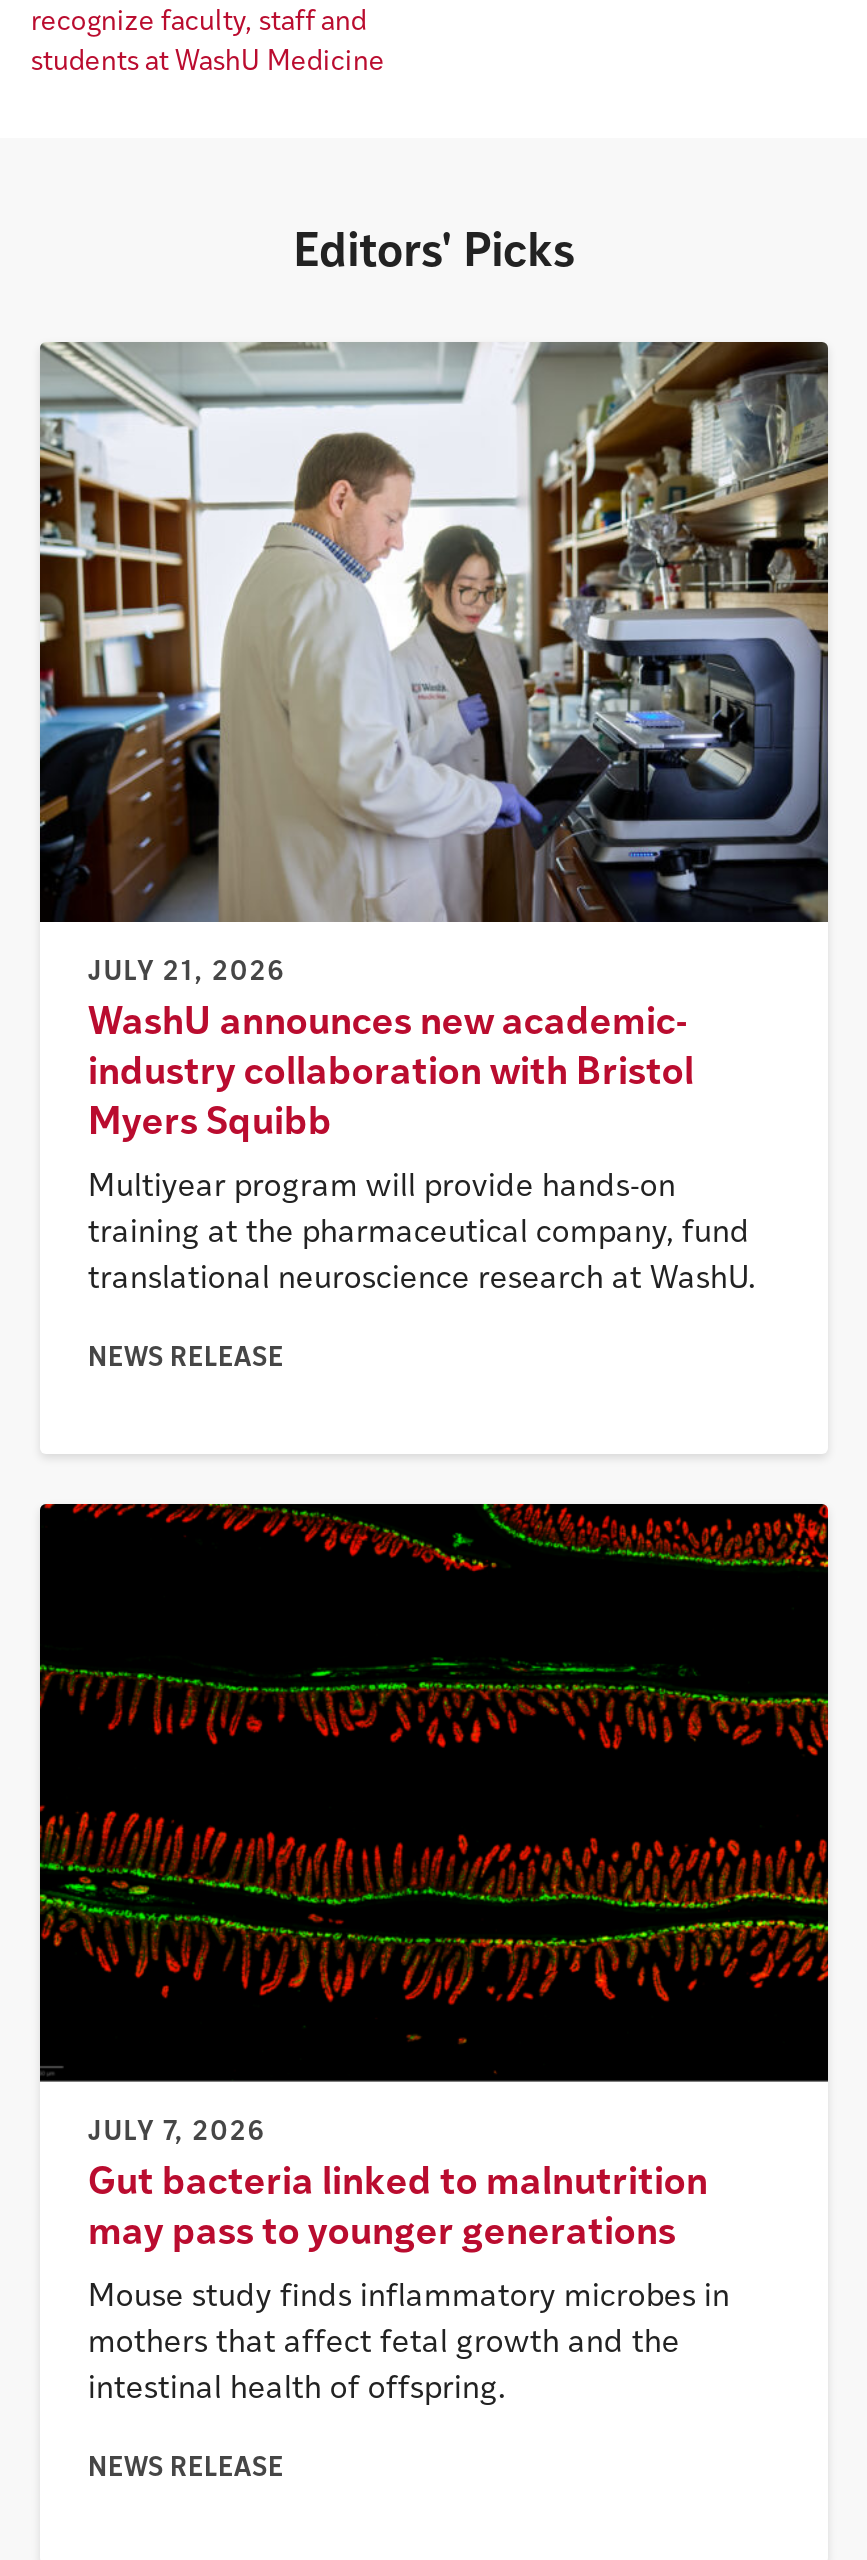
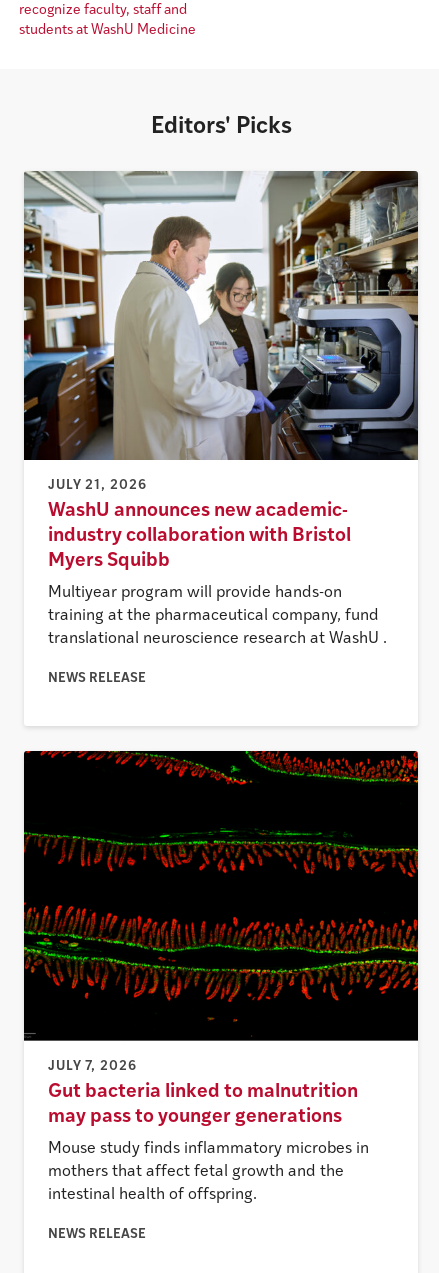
[88,1263,756,1295] translational neuroscience research at WashU. -> [48,631,387,647] translational neuroscience research at WashU .

